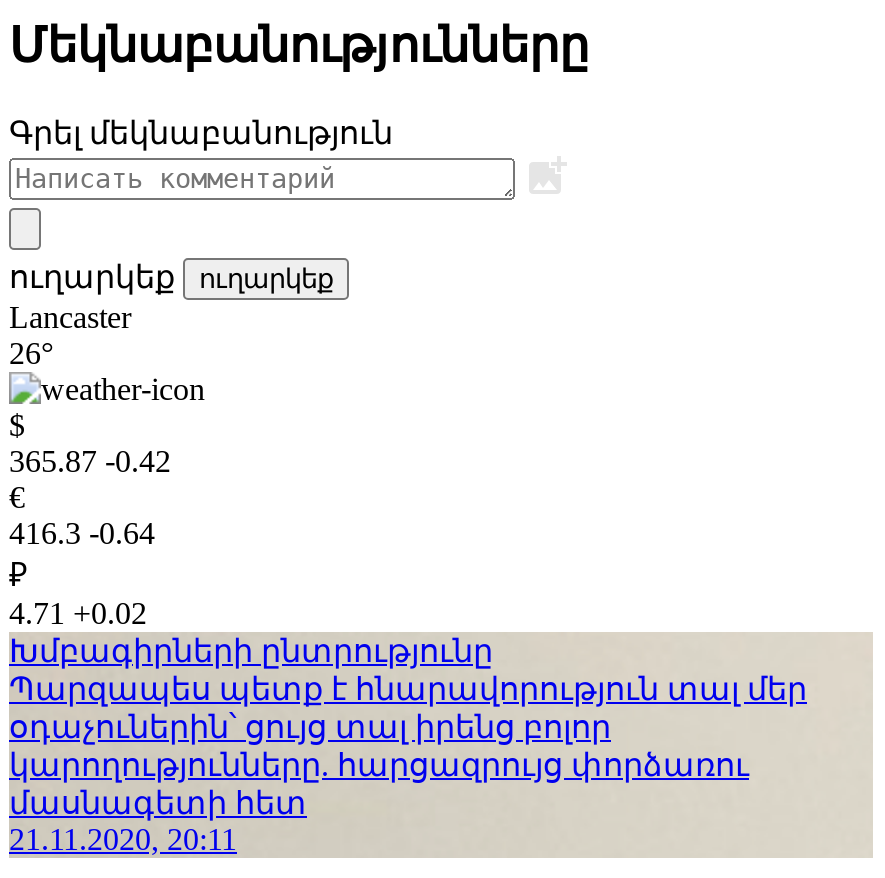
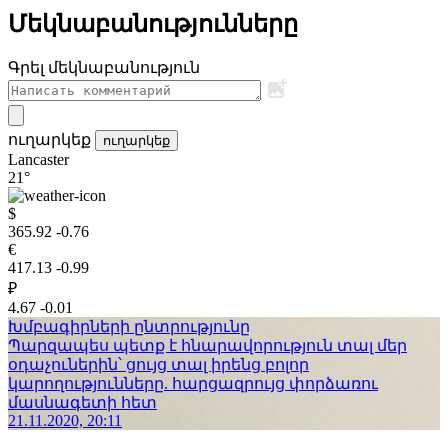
[9,336,53,370] 26° -> [8,169,30,186] 21°
[9,444,171,478] 365.87 -0.42 -> [8,223,89,240] 365.92 -0.76
[9,516,155,550] 416.3 -0.64 -> [8,259,89,276] 417.13 -0.99
[9,596,147,630] 4.71 +0.02 -> [8,299,73,316] 4.67 -0.01

